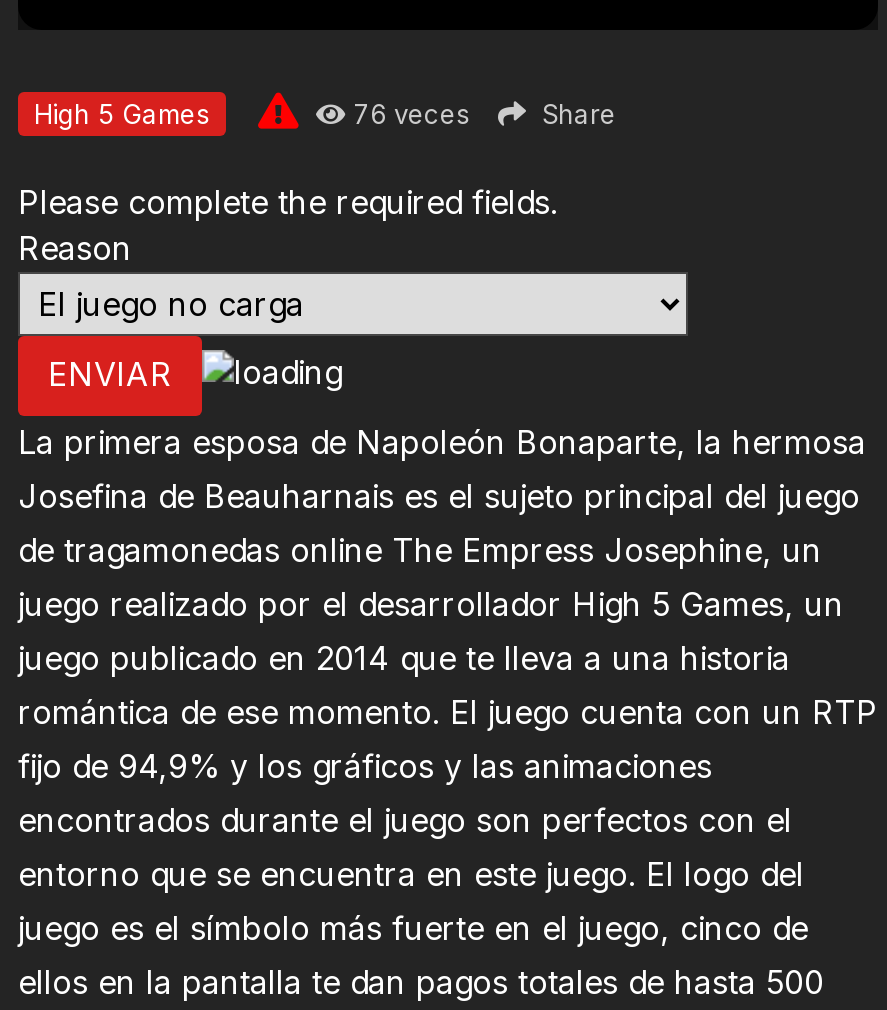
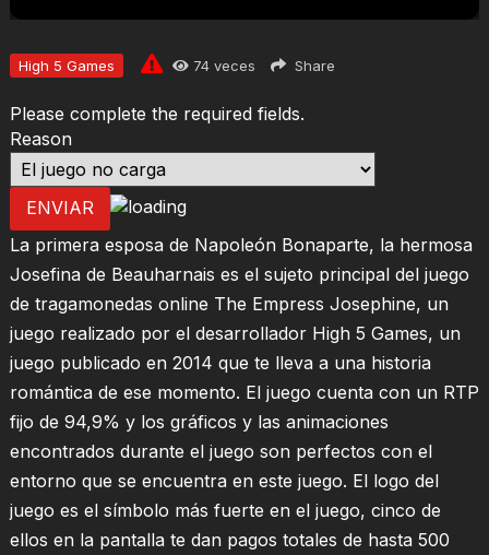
[354,98,616,130] 76 veces Share -> [193,57,335,74] 74 veces Share

